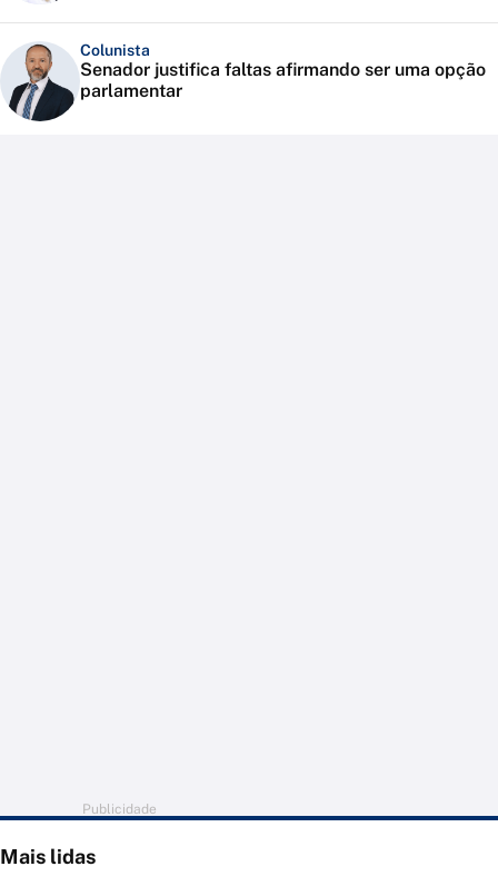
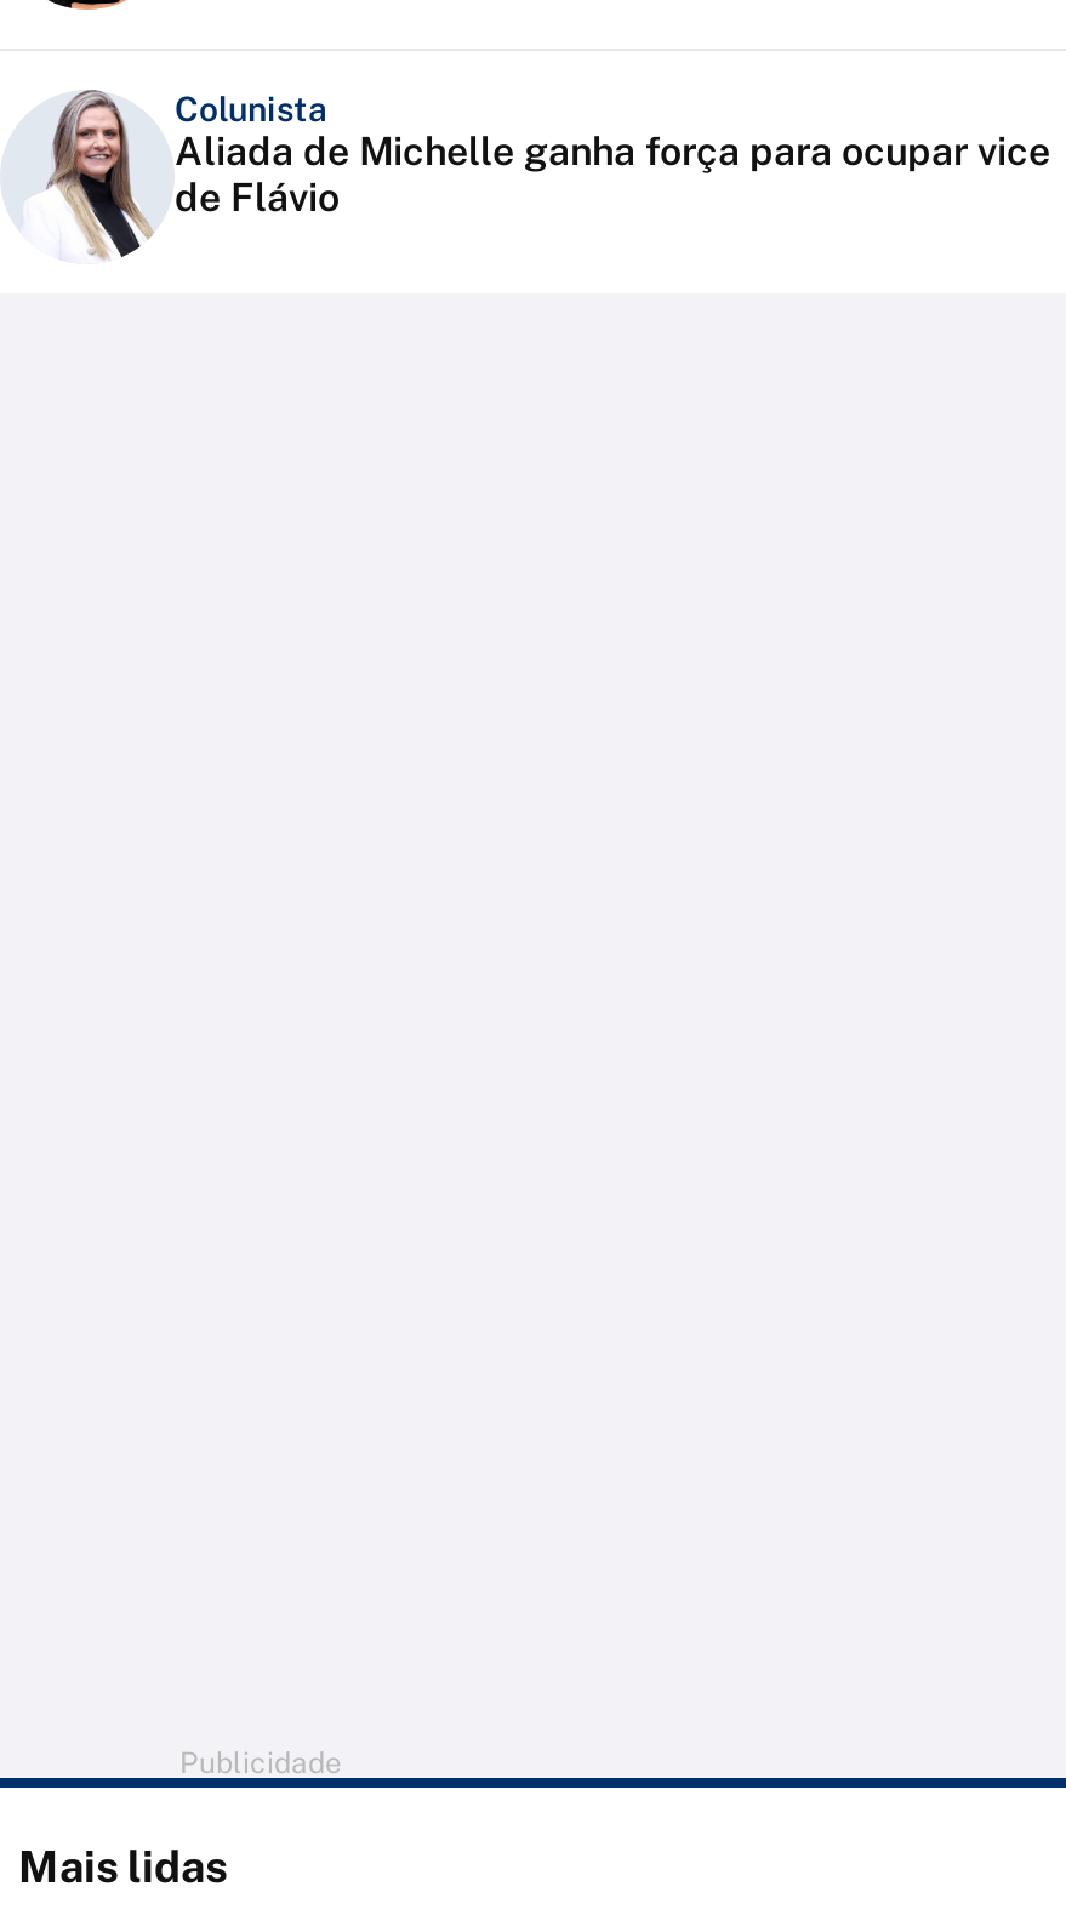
[8,42,486,122] [image] | Senador justifica faltas afirmando ser uma opção | parlamentar -> [19,87,1050,264] [image] | Aliada de Michelle ganha força para ocupar vice | de Flávio

